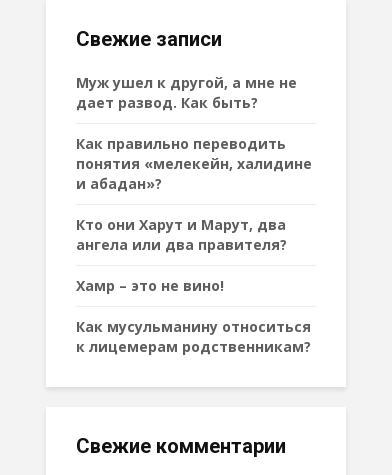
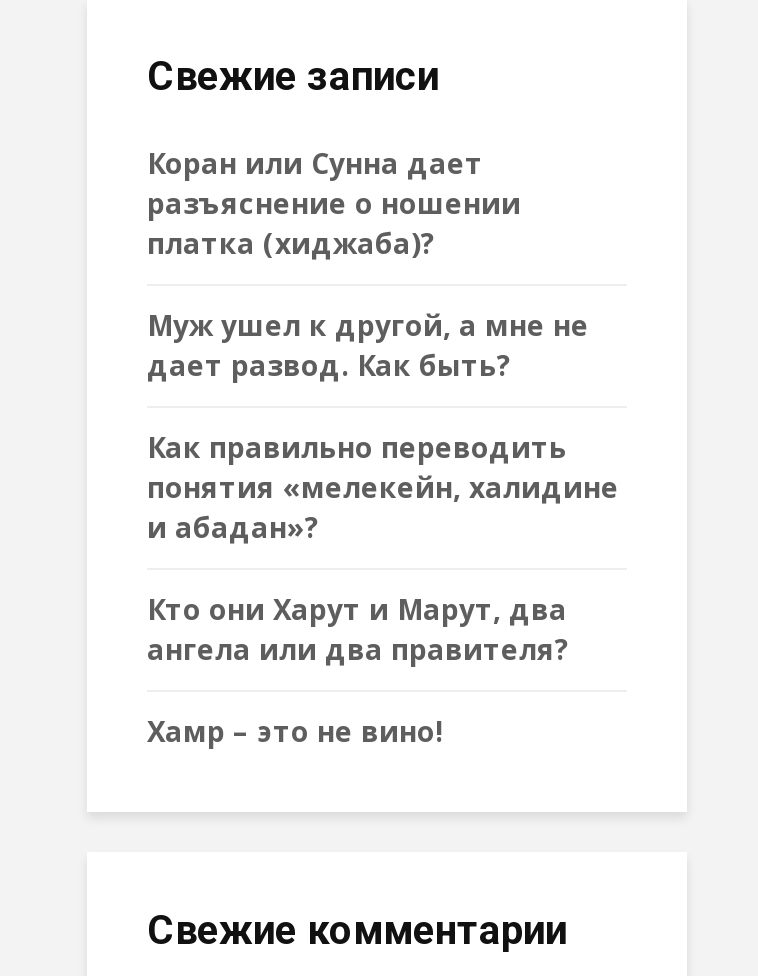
none -> [147,144,521,262] Коран или Сунна дает | разъяснение о ношении | платка (хиджаба)?
moved [76,73,312,295] -> [147,306,619,750]: Муж ушел к другой, а мне не | дает развод. Как быть? | Как правильно переводить | понятия «мелекейн, халидине | и абадан»? | Кто они Харут и Марут, два | ангела или два правителя? | Хамр – это не вино!
[76,317,311,356] Как мусульманину относиться | к лицемерам родственникам? -> none

